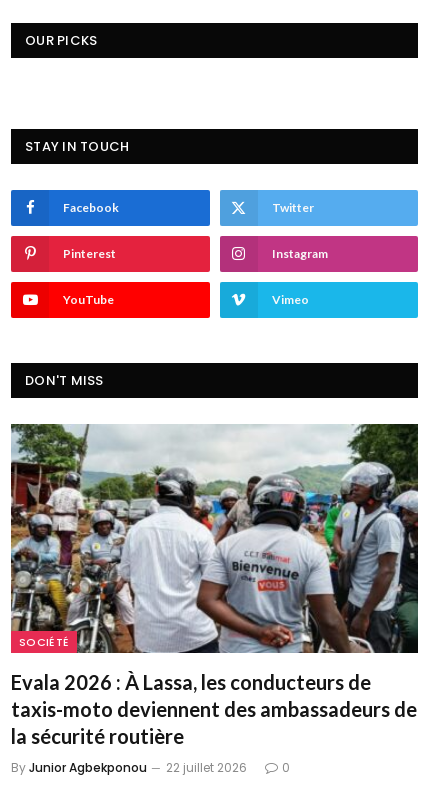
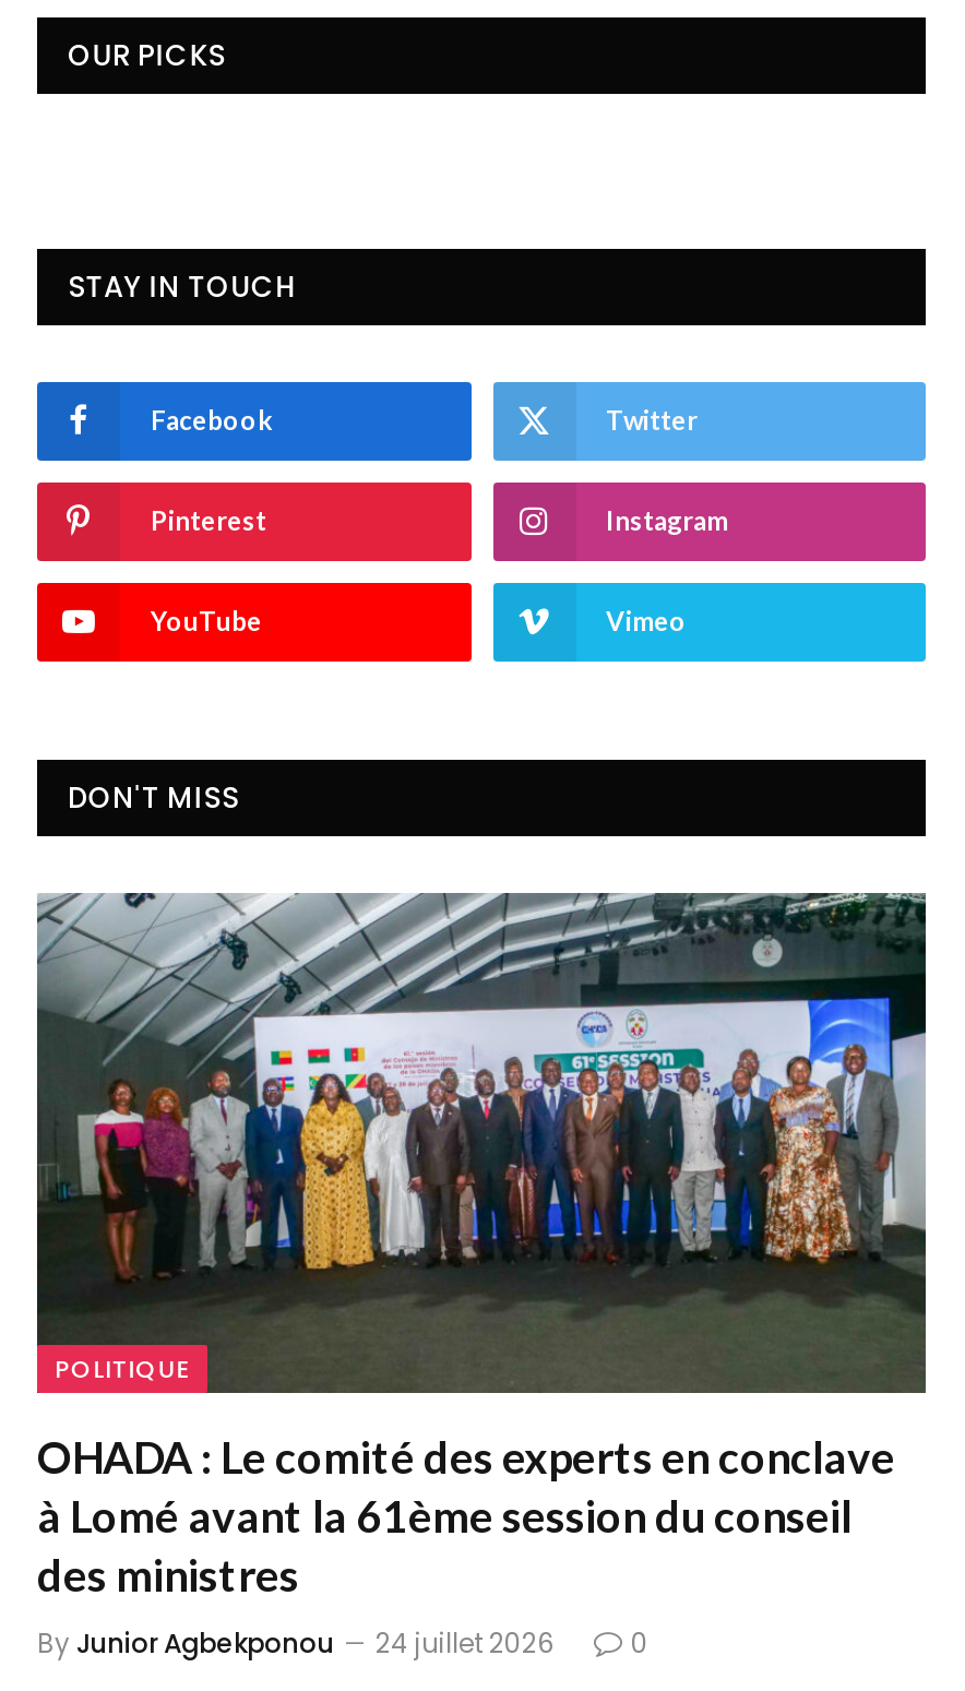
[10,423,418,653] [image] | SOCIÉTÉ -> [35,891,926,1393] [image] | POLITIQUE
[11,669,417,747] Evala 2026 : À Lassa, les conducteurs de | taxis-moto deviennent des ambassadeurs de | la sécurité routière -> [37,1429,895,1599] OHADA : Le comité des experts en conclave | à Lomé avant la 61ème session du conseil | des ministres
[11,758,247,775] By Junior Agbekponou 22 juillet 2026 -> [37,1623,555,1660] By Junior Agbekponou 24 juillet 2026

